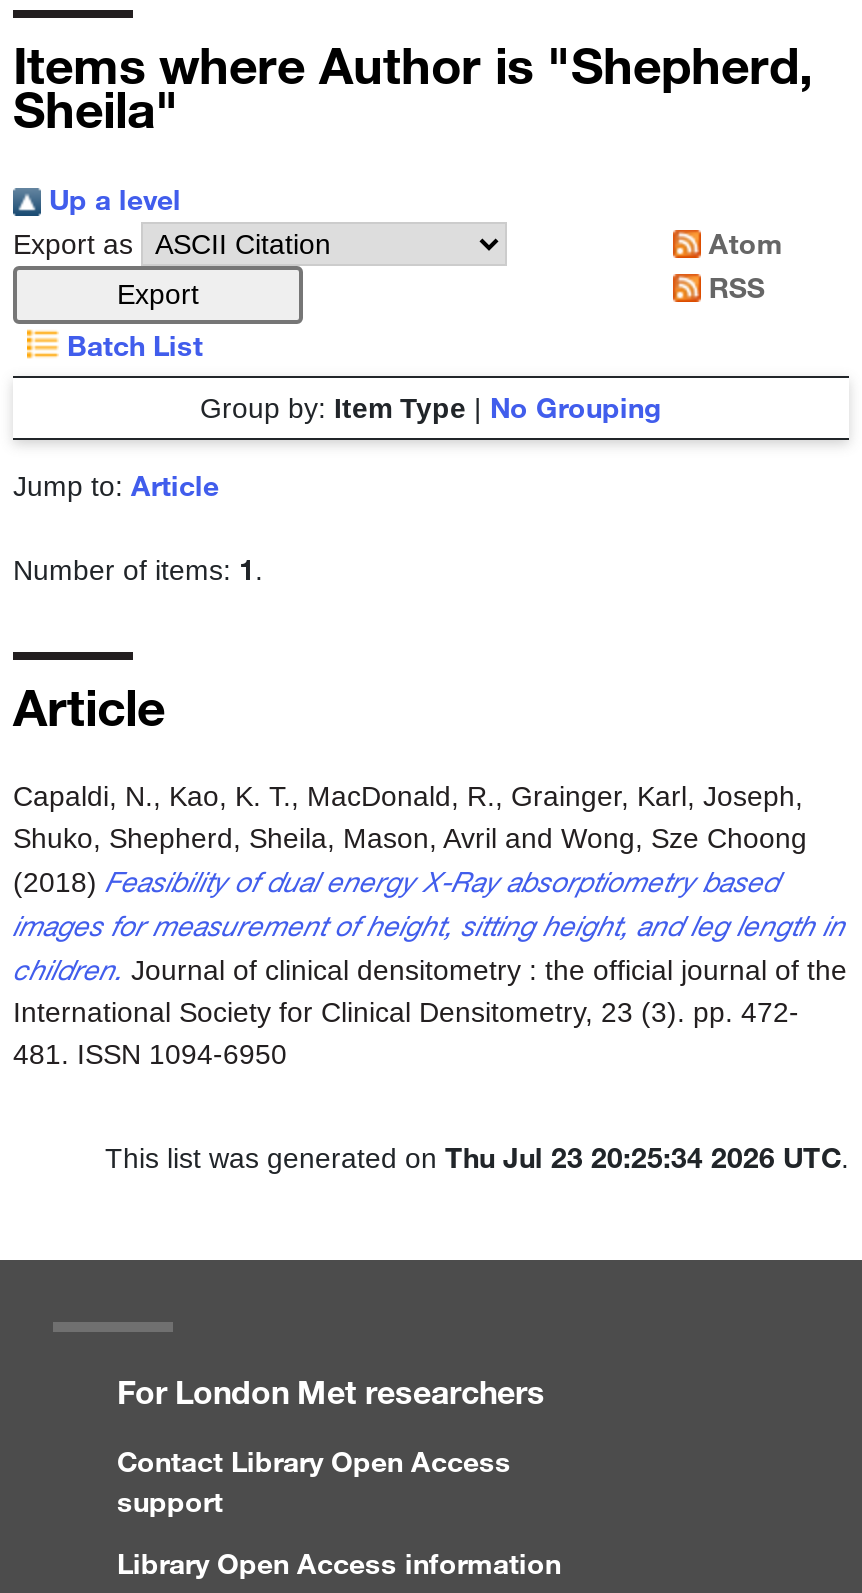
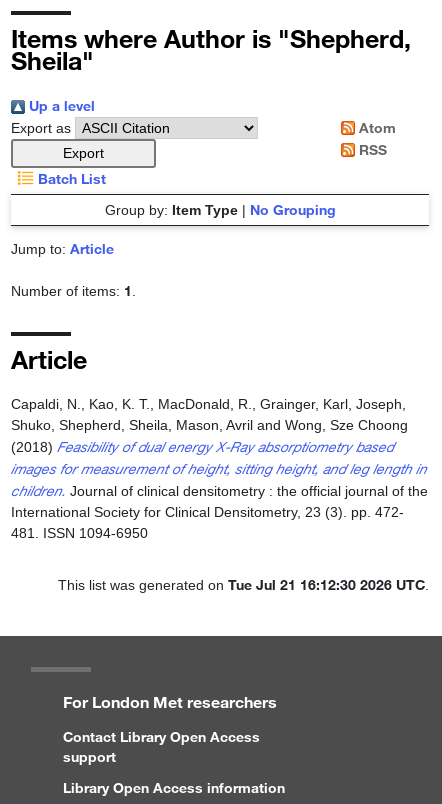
[105,1140,849,1174] This list was generated on Thu Jul 23 20:25:34 2026 UTC. -> [58,576,429,593] This list was generated on Tue Jul 21 16:12:30 2026 UTC.

